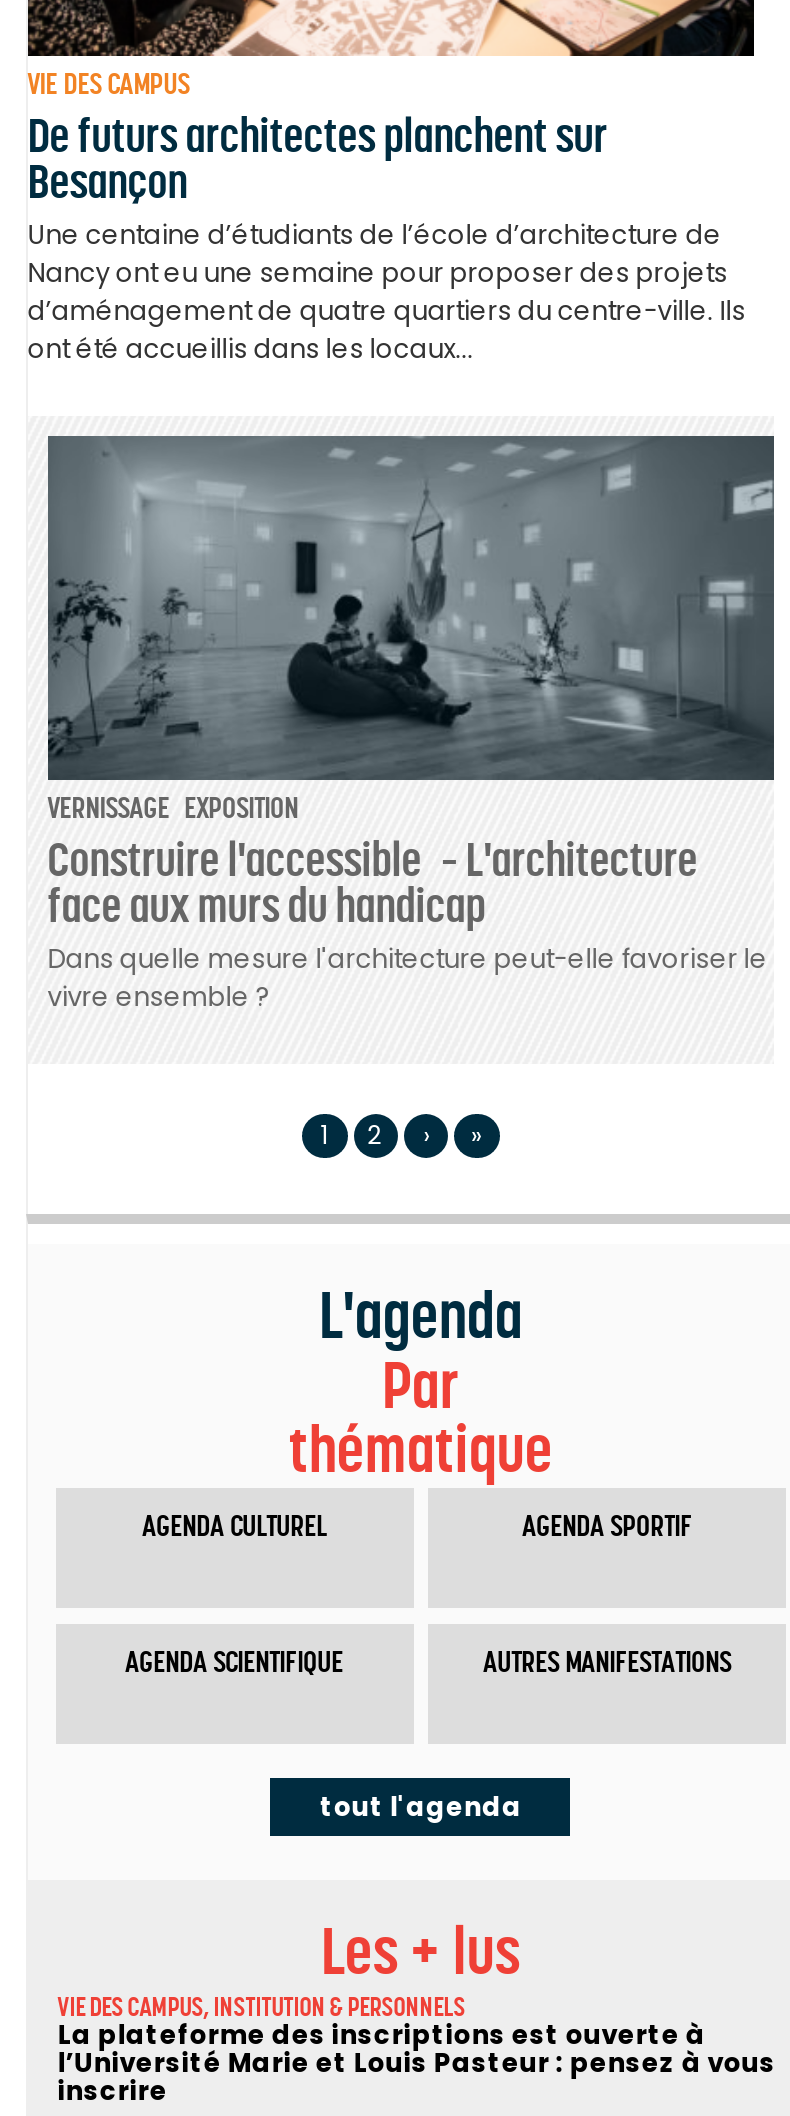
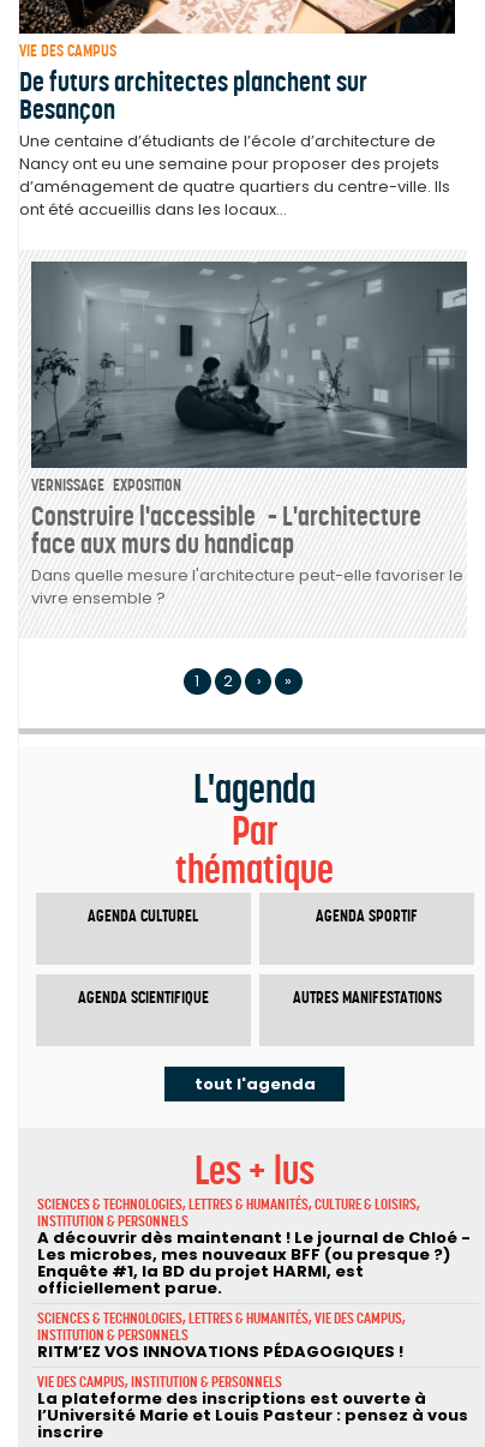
none -> [37,1195,470,1363] SCIENCES & TECHNOLOGIES, LETTRES & HUMANITÉS, CULTURE & LOISIRS, | INSTITUTION & PERSONNELS | A découvrir dès maintenant ! Le journal de Chloé - | Les microbes, mes nouveaux BFF (ou presque ?) | Enquête #1, la BD du projet HARMI, est | officiellement parue. | SCIENCES & TECHNOLOGIES, LETTRES & HUMANITÉS, VIE DES CAMPUS, | INSTITUTION & PERSONNELS | RITM’EZ VOS INNOVATIONS PÉDAGOGIQUES !

